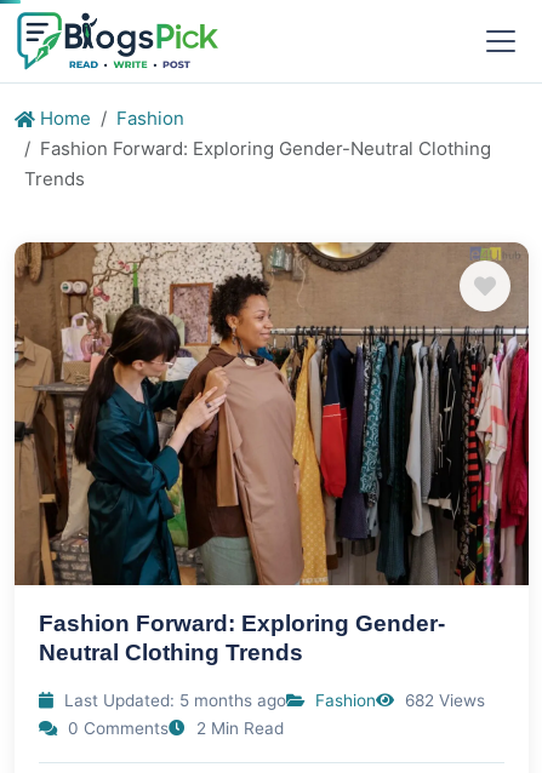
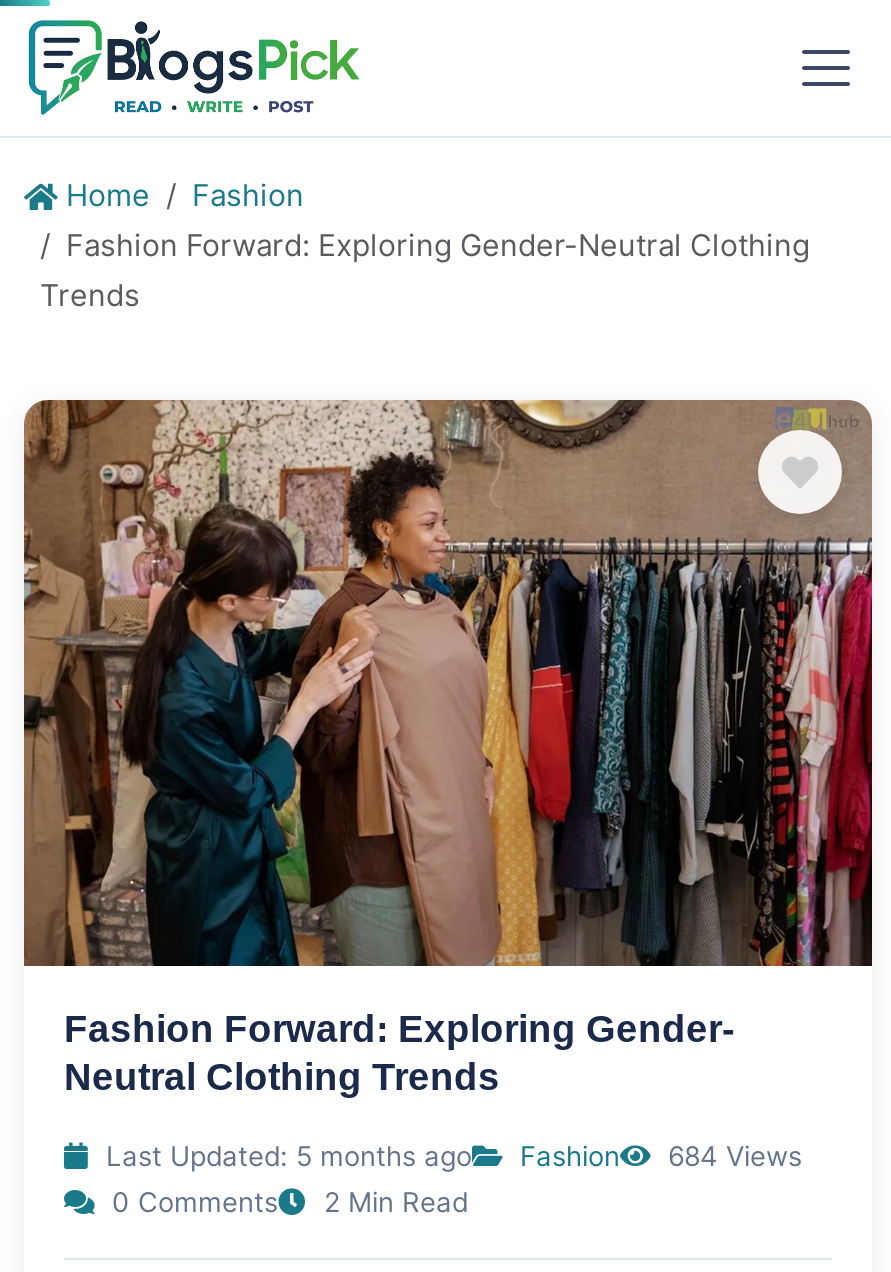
[59,690,485,710] Last Updated: 5 months ago Fashion 682 Views -> [98,1139,802,1171] Last Updated: 5 months ago Fashion 684 Views

